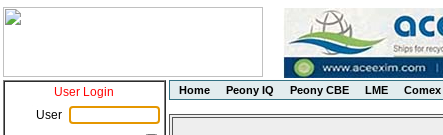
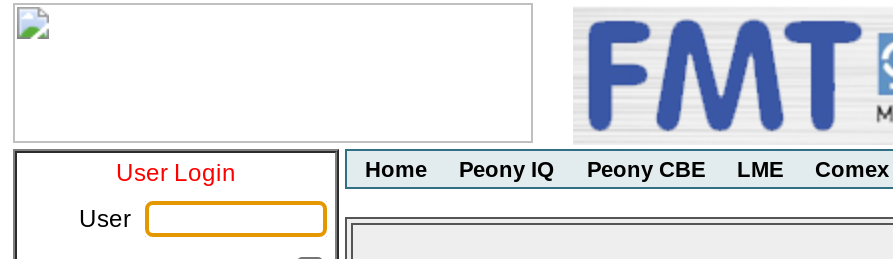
[283,10,440,79] [image] -> [575,11,887,147] [image]

